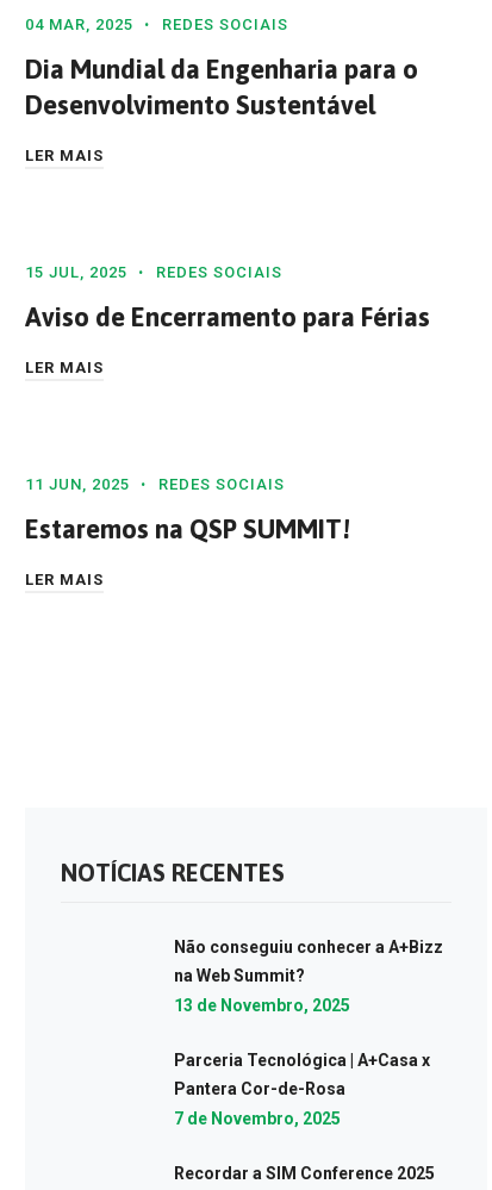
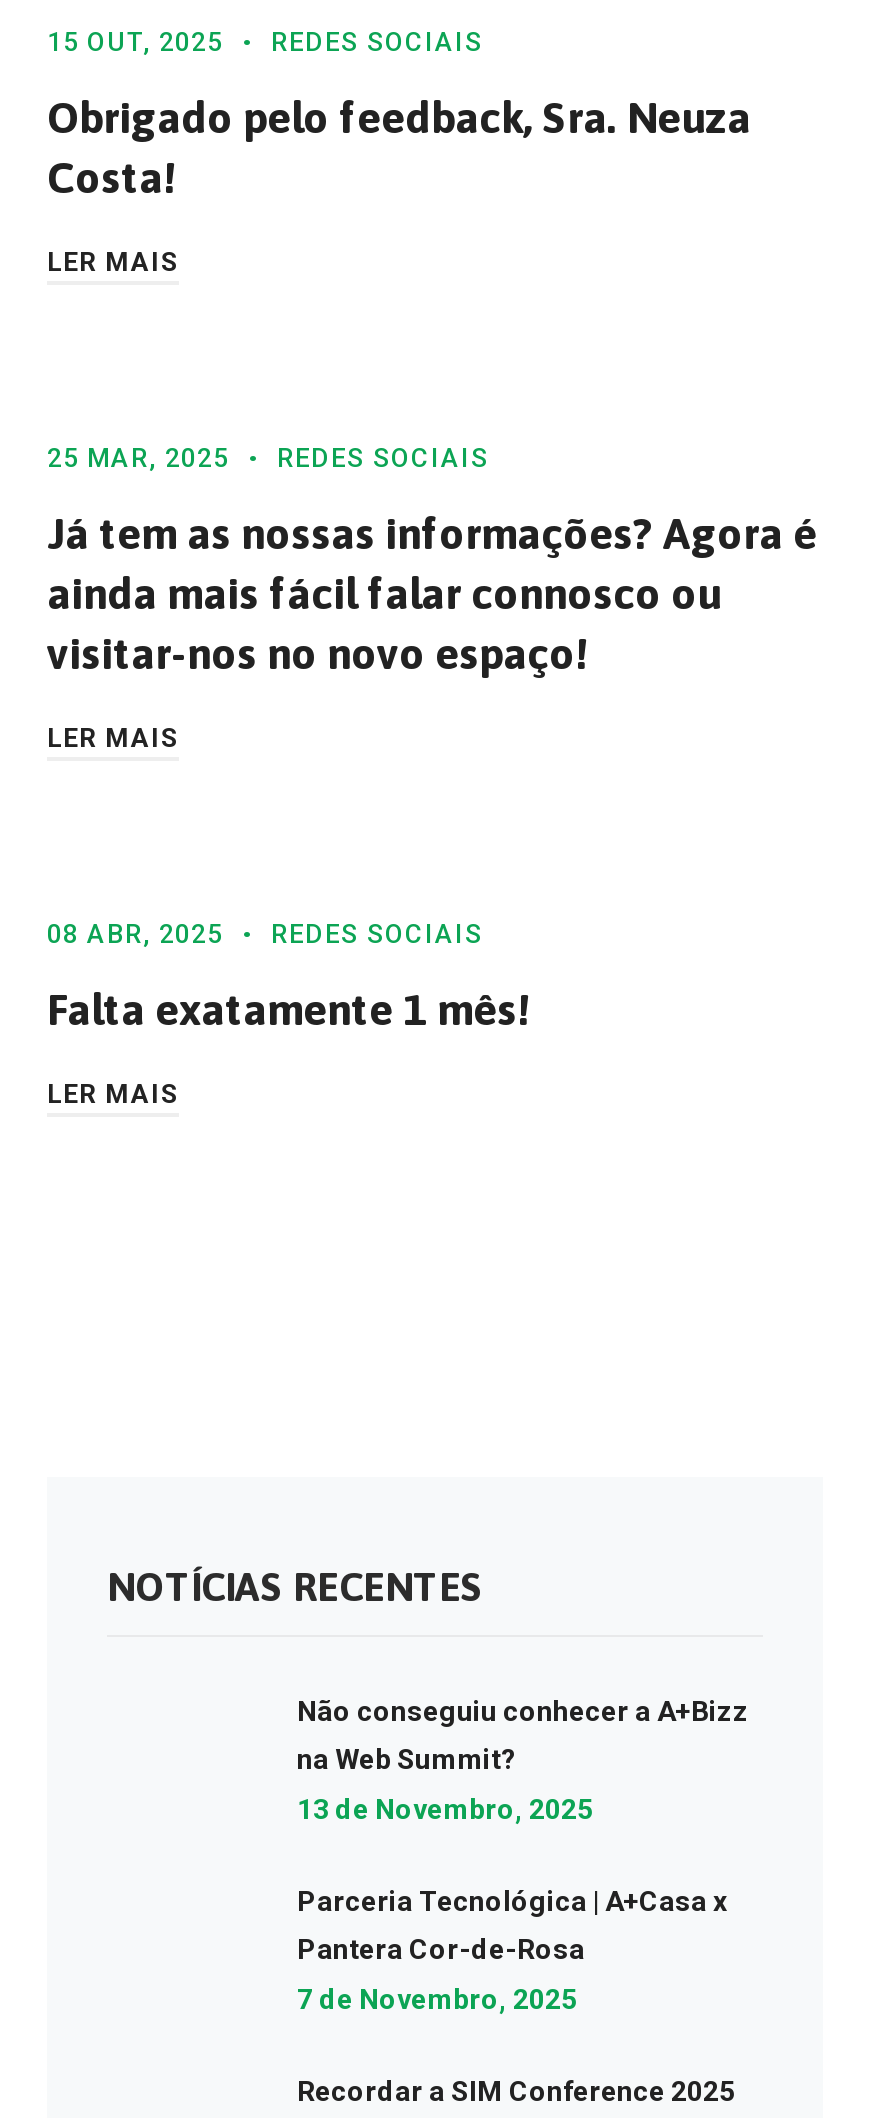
[25,15,288,33] 04 MAR, 2025 REDES SOCIAIS -> [47,27,483,57] 15 OUT, 2025 REDES SOCIAIS
[25,54,418,120] Dia Mundial da Engenharia para o | Desenvolvimento Sustentável -> [47,91,751,203] Obrigado pelo feedback, Sra. Neuza | Costa!
[25,263,282,281] 15 JUL, 2025 REDES SOCIAIS -> [47,443,489,473] 25 MAR, 2025 REDES SOCIAIS
[25,301,430,332] Aviso de Encerramento para Férias -> [47,507,817,679] Já tem as nossas informações? Agora é | ainda mais fácil falar connosco ou | visitar-nos no novo espaço!
[25,475,285,493] 11 JUN, 2025 REDES SOCIAIS -> [47,919,483,949] 08 ABR, 2025 REDES SOCIAIS
[25,513,350,544] Estaremos na QSP SUMMIT! -> [47,983,531,1035] Falta exatamente 1 mês!

